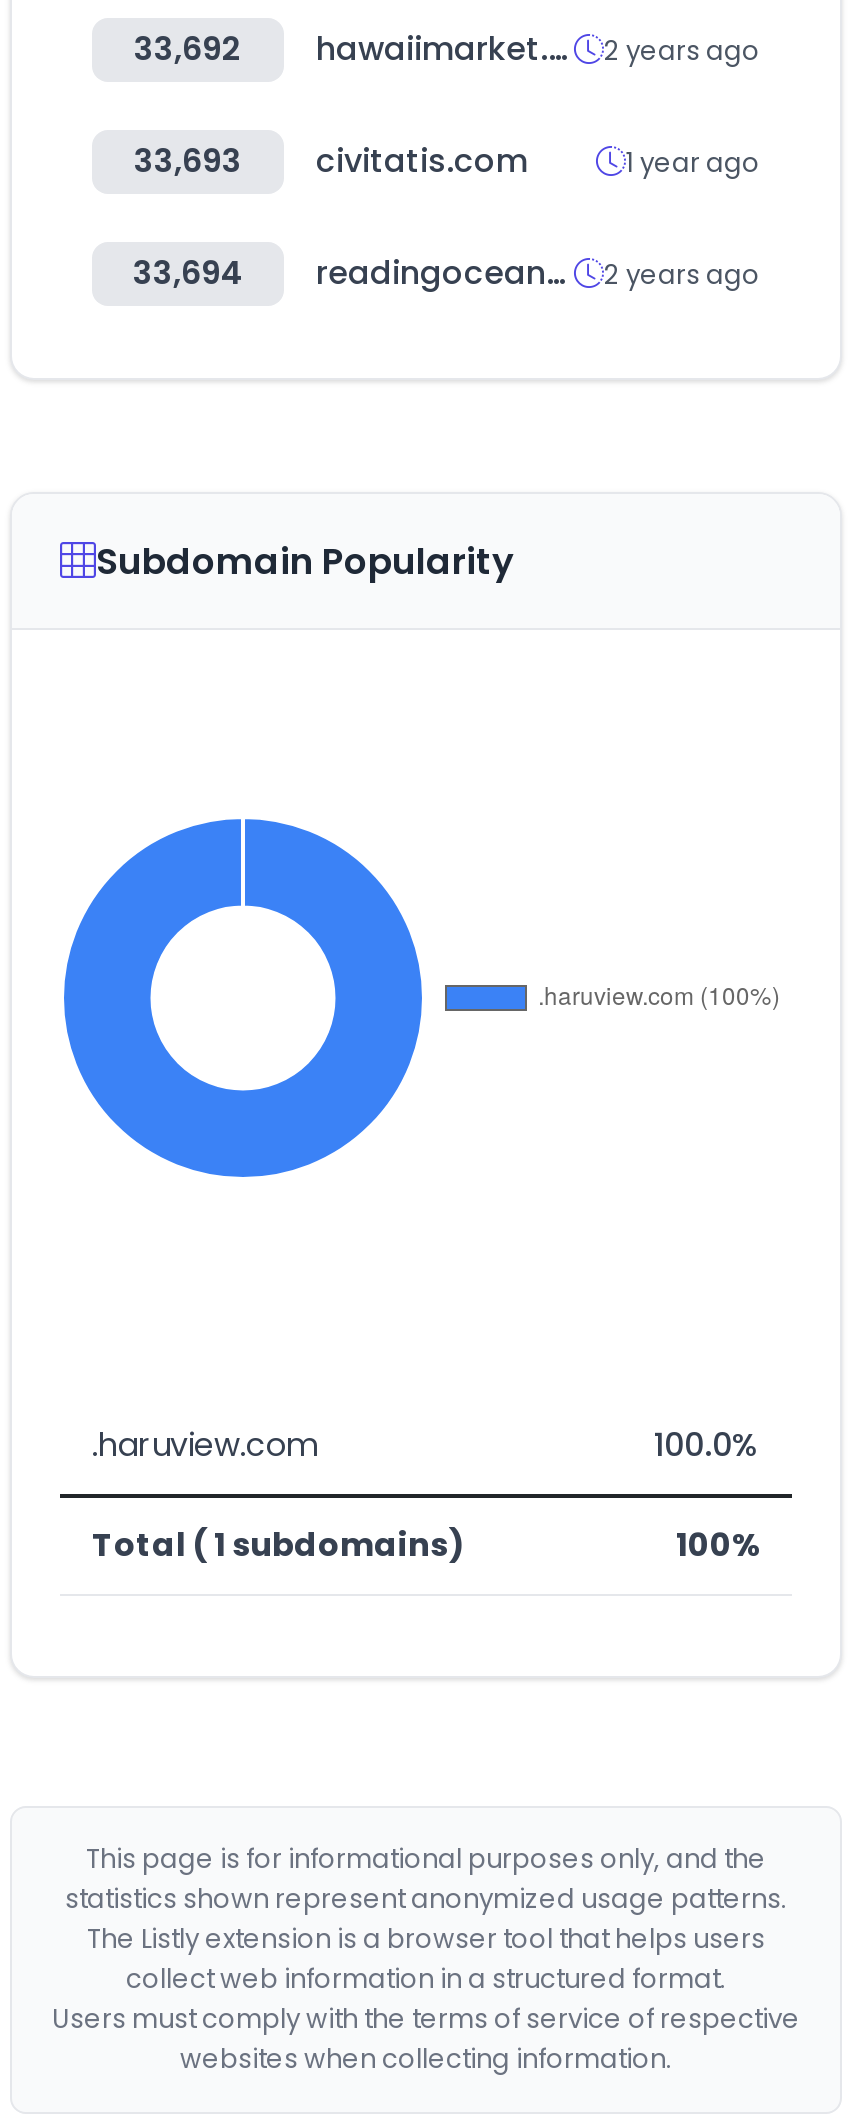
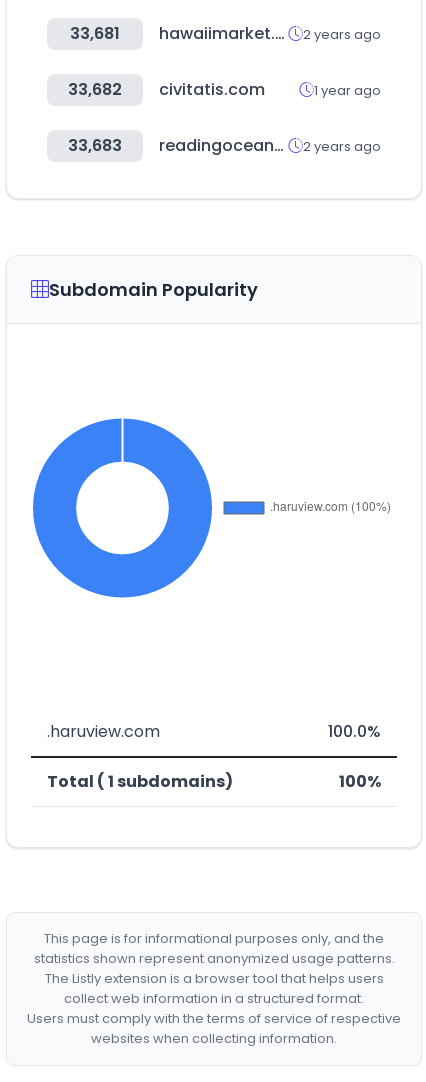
[134,26,242,72] 33,692 -> [70,22,120,45] 33,681
[134,138,528,184] 33,693 civitatis.com -> [68,78,265,101] 33,682 civitatis.com
[133,250,243,296] 33,694 -> [68,134,122,157] 33,683

